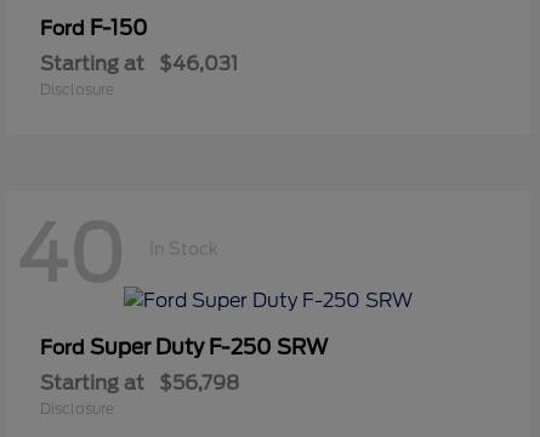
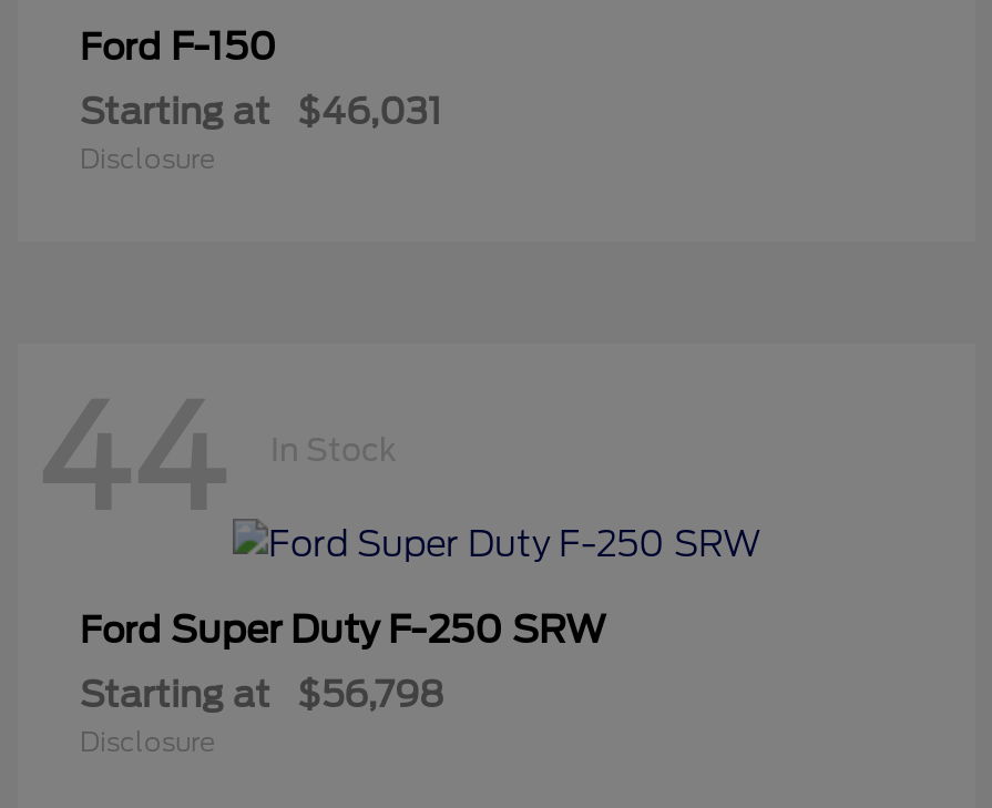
[16,208,125,300] 40 -> [35,375,226,544] 44

